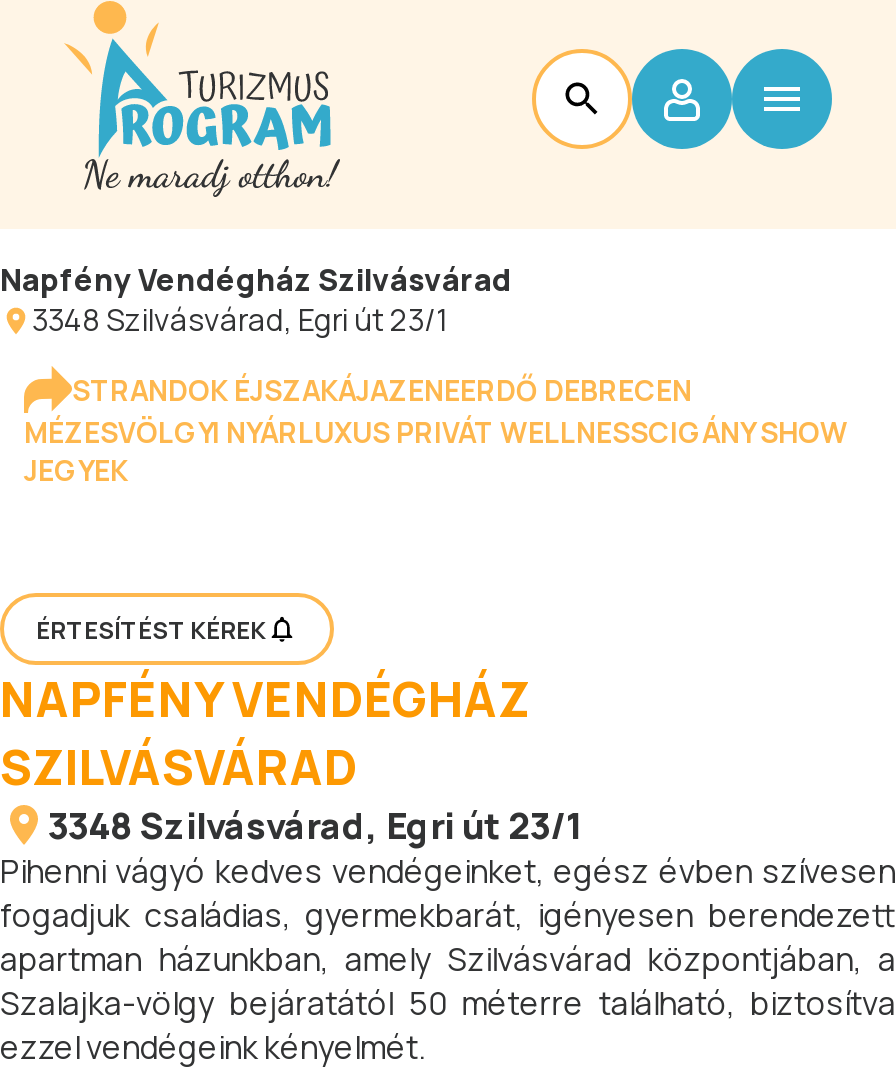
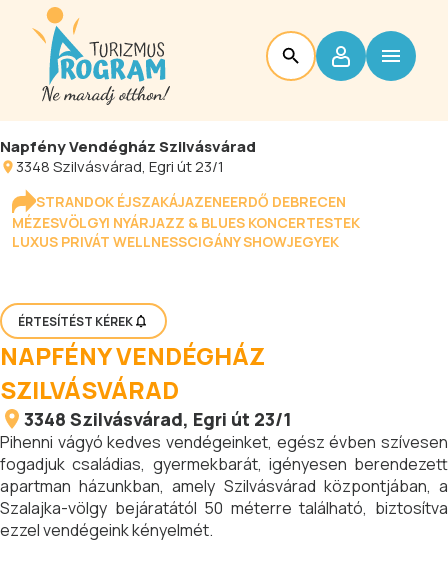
[24,413,848,489] MÉZESVÖLGYI NYÁRLUXUS PRIVÁT WELLNESSCIGÁNY SHOW | JEGYEK -> [12,213,360,251] MÉZESVÖLGYI NYÁRJAZZ & BLUES KONCERTESTEK | LUXUS PRIVÁT WELLNESSCIGÁNY SHOWJEGYEK

